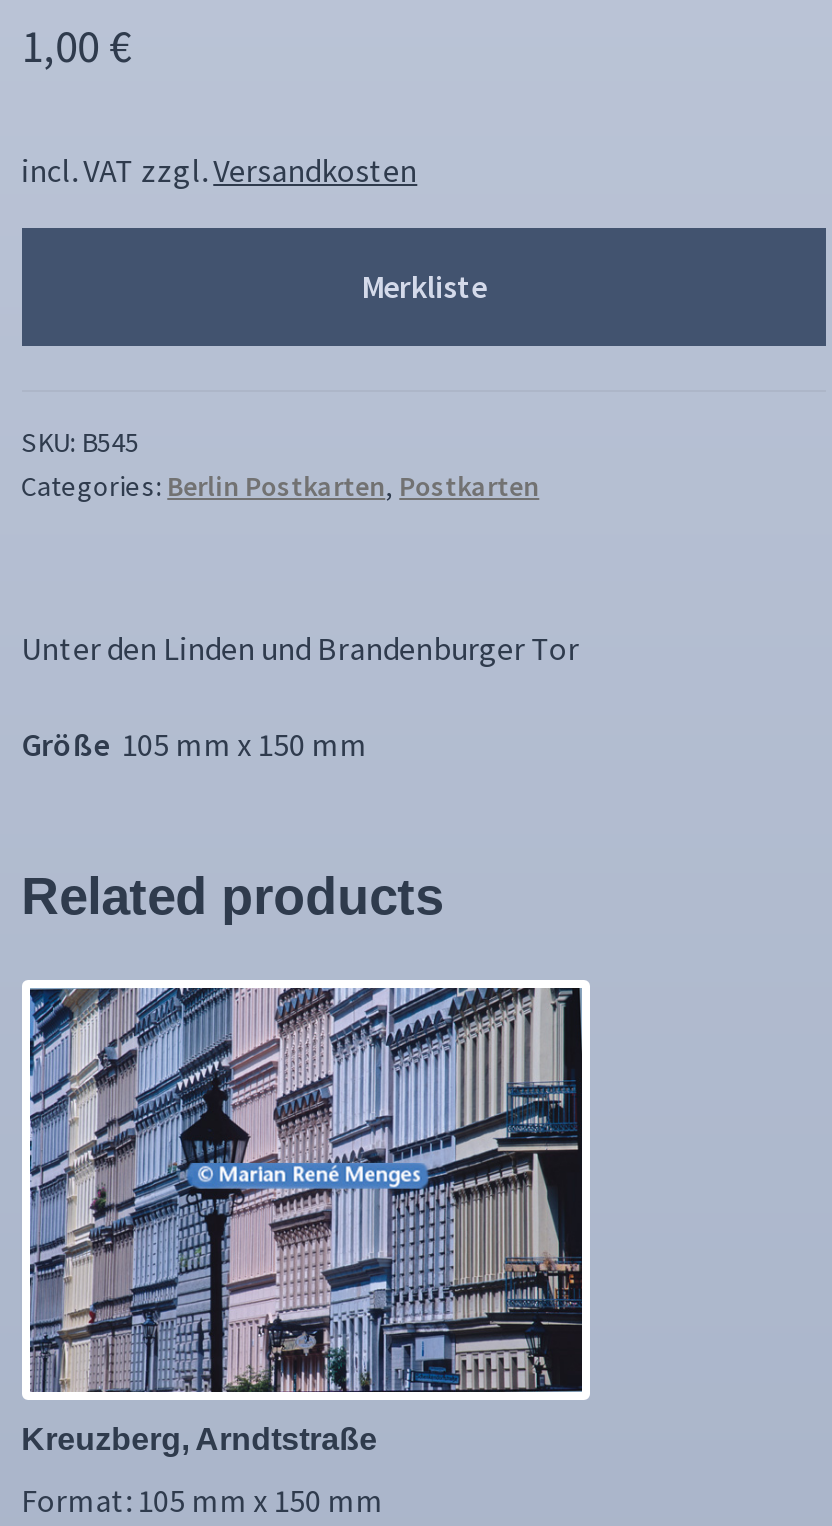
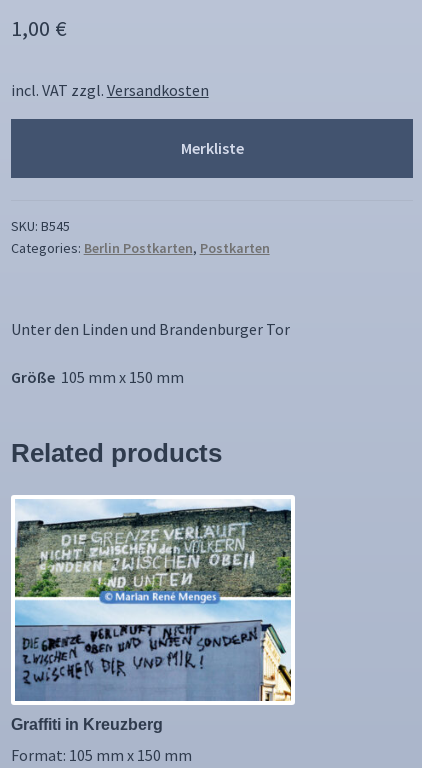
[21,986,584,1456] [image] | Kreuzberg, Arndtstraße -> [11,499,292,733] [image] | Graffiti in Kreuzberg

